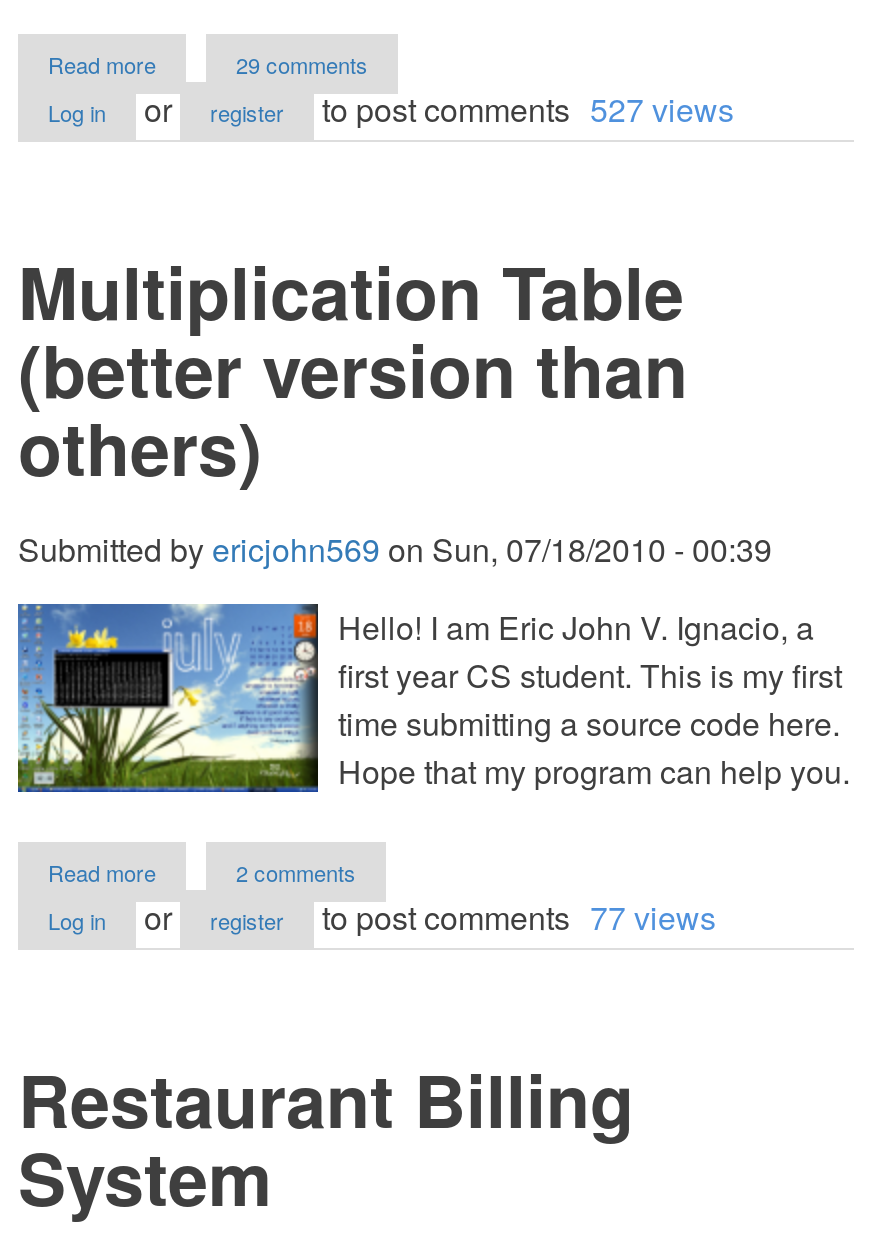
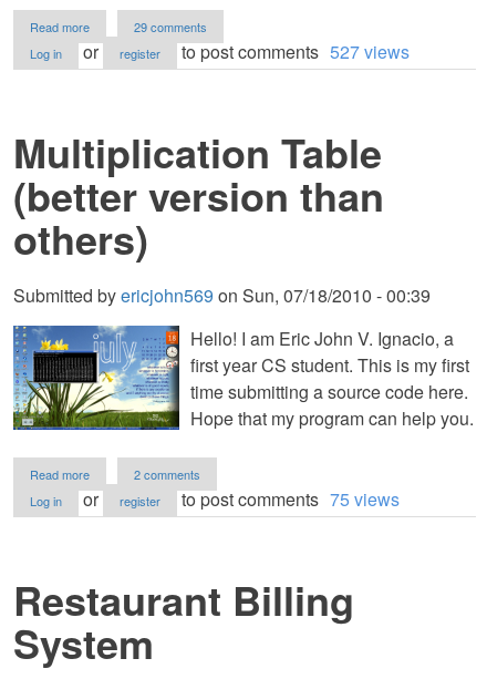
[314,894,716,940] to post comments 77 views -> [177,486,400,512] to post comments 75 views

